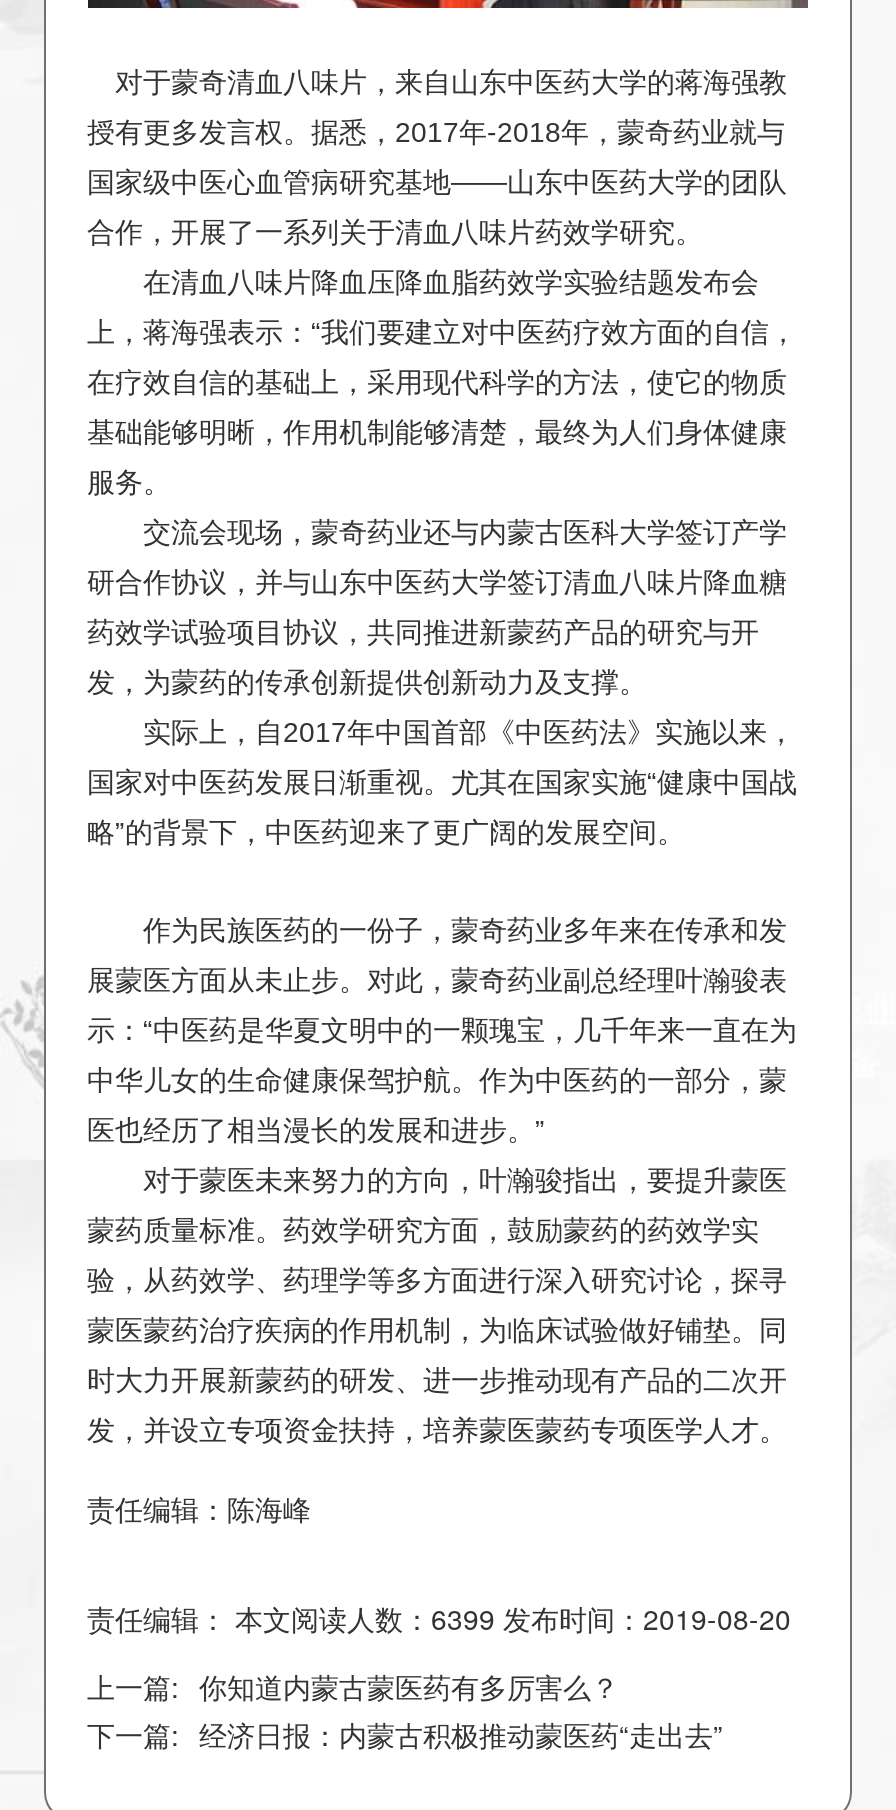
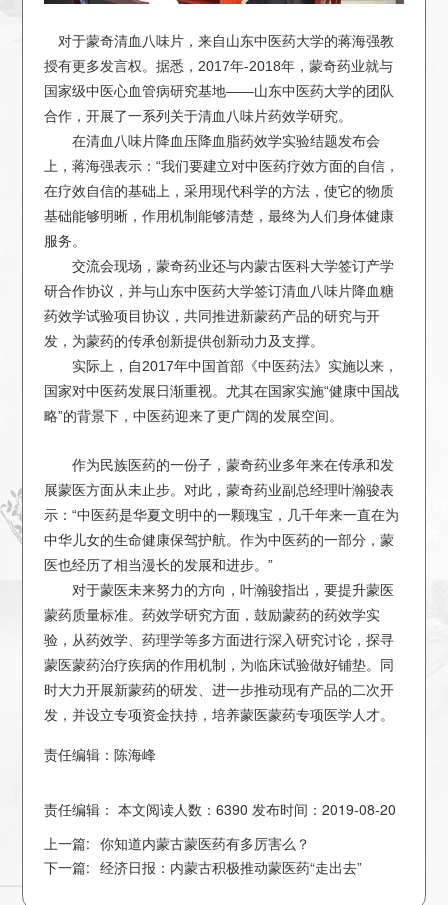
[87,1599,791,1639] 责任编辑： 本文阅读人数：6399发布时间：2019-08-20 -> [43,799,395,819] 责任编辑： 本文阅读人数：6390发布时间：2019-08-20

